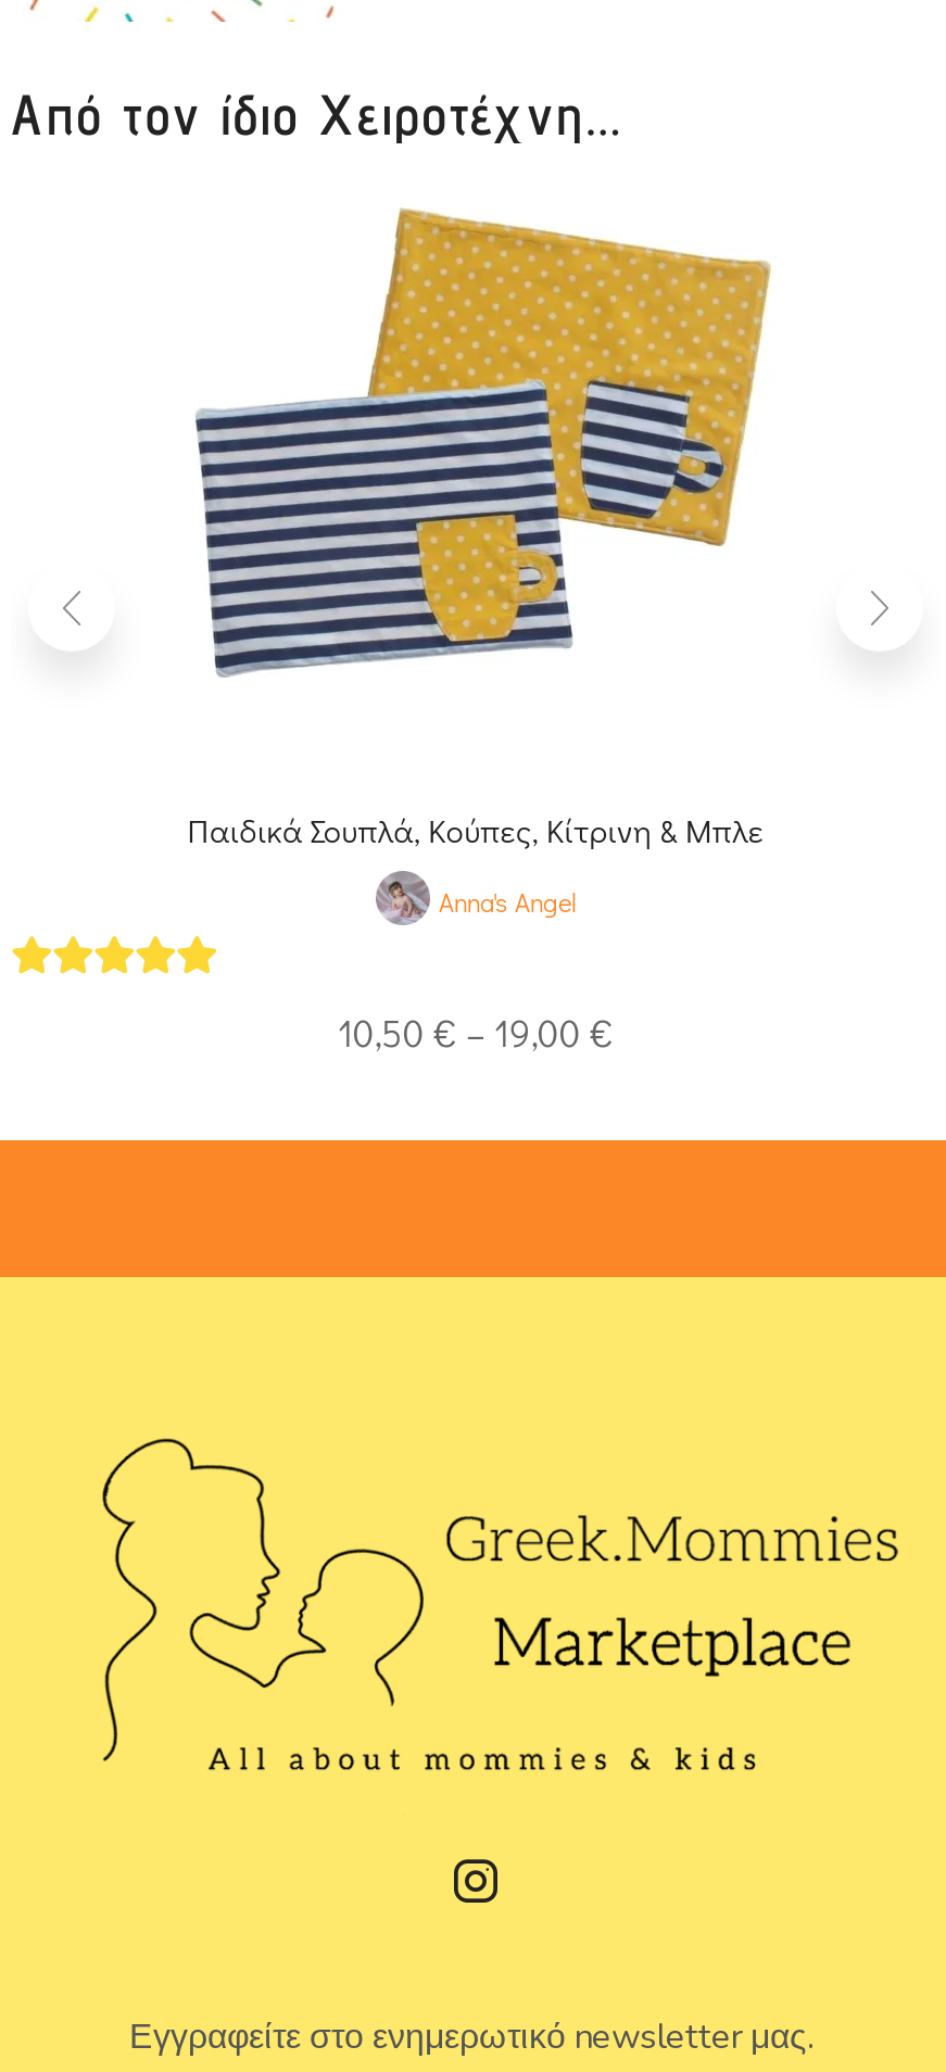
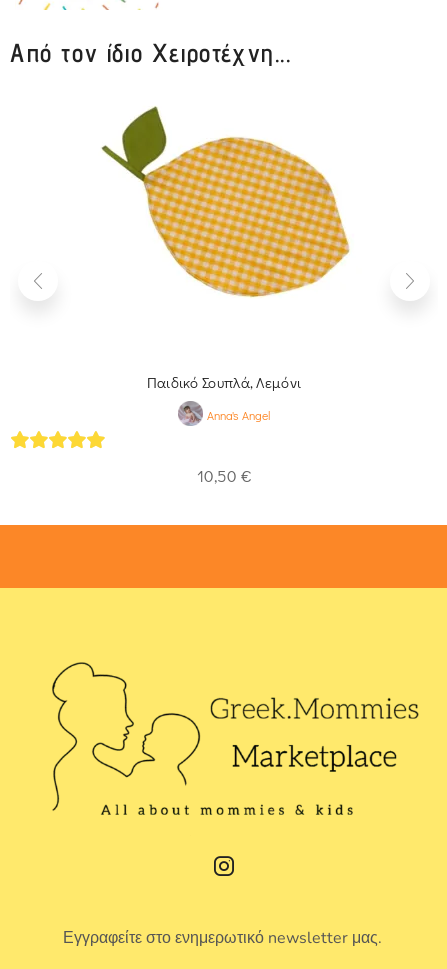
[193,206,773,678] [image] -> [95,96,360,311] [image]
[187,809,764,852] Παιδικά Σουπλά, Κούπες, Κίτρινη & Μπλε -> [147,372,301,392] Παιδικό Σουπλά, Λεμόνι
[338,1008,614,1058] 10,50 € – 19,00 € -> [196,464,251,487] 10,50 €

